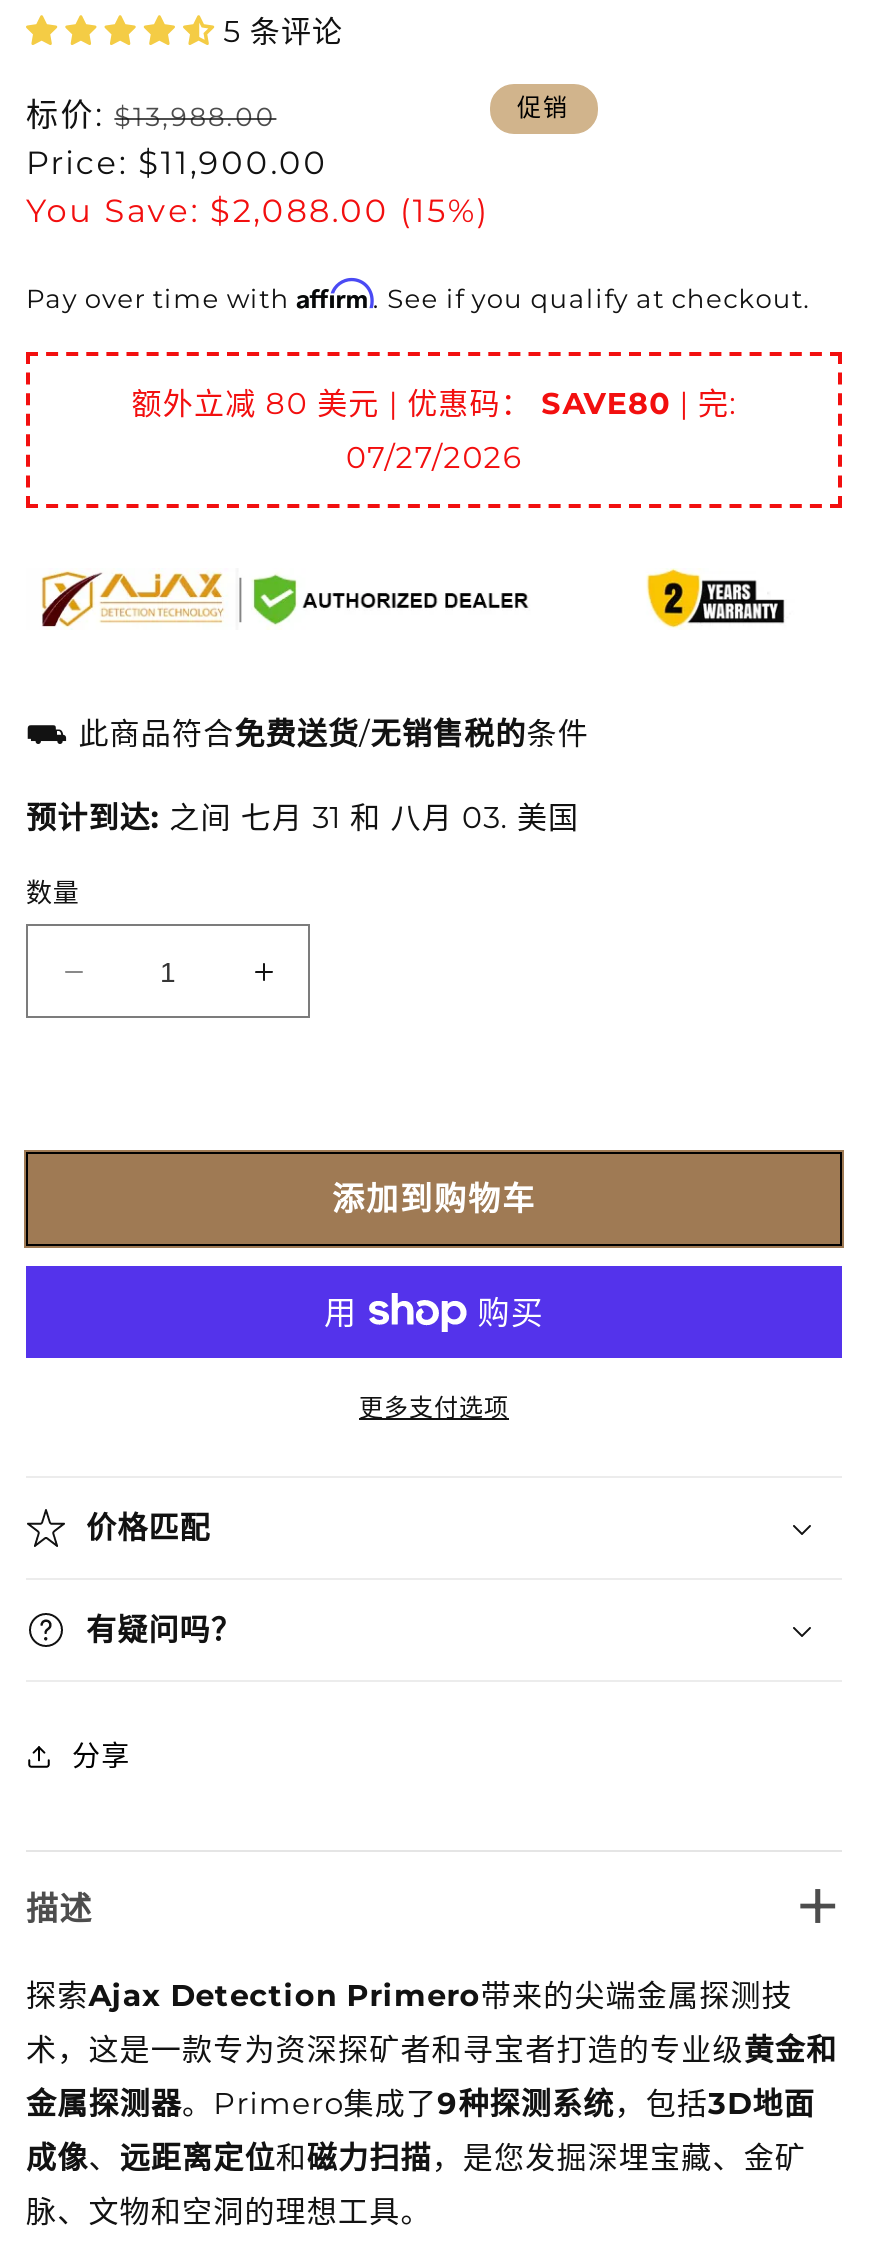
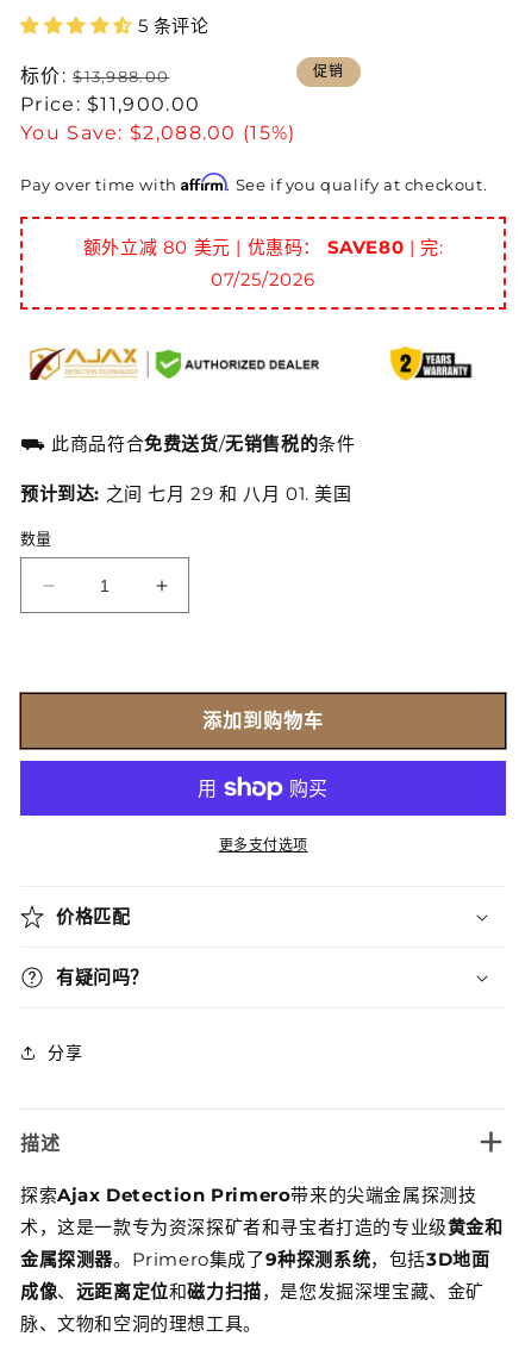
[346,438,522,476] 07/27/2026 -> [211,268,315,291] 07/25/2026
[26,798,579,836] 预计到达:之间七月31和八月03.美国 -> [20,482,352,505] 预计到达:之间七月29和八月01.美国

